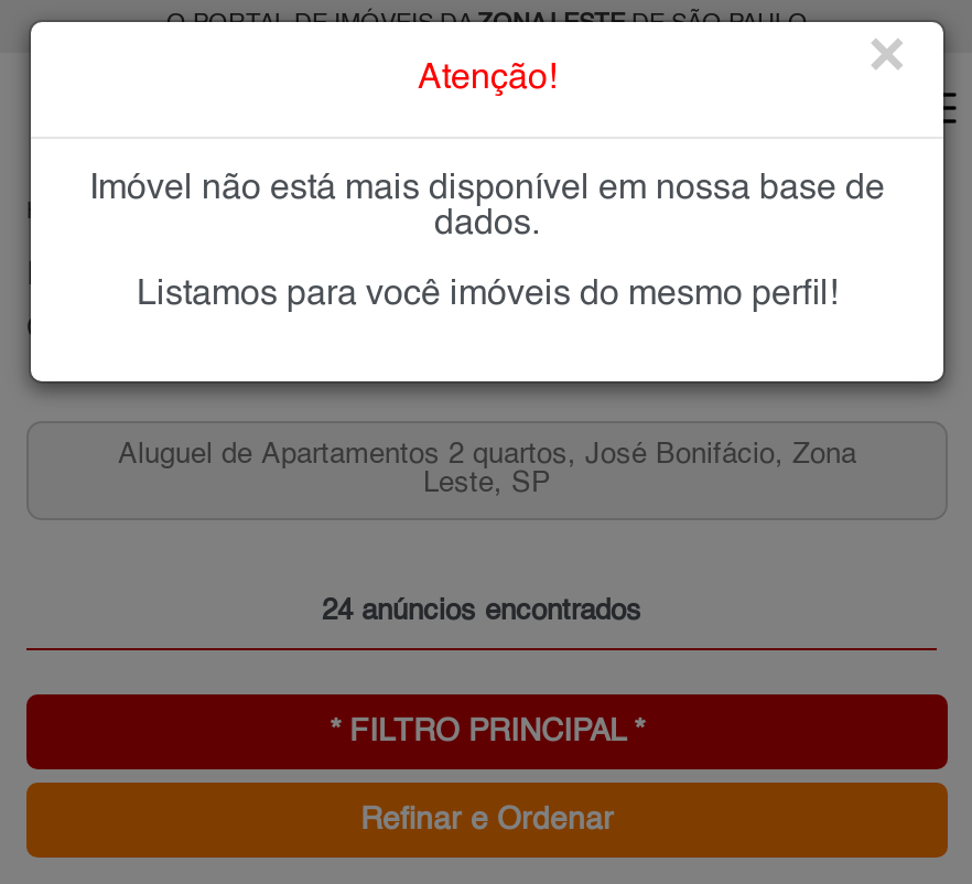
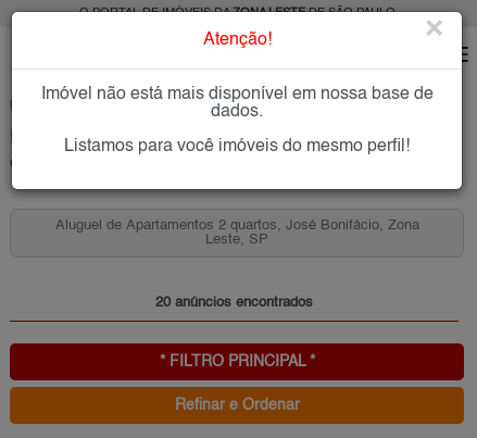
[322,596,641,625] 24 anúncios encontrados -> [155,295,313,309] 20 anúncios encontrados

